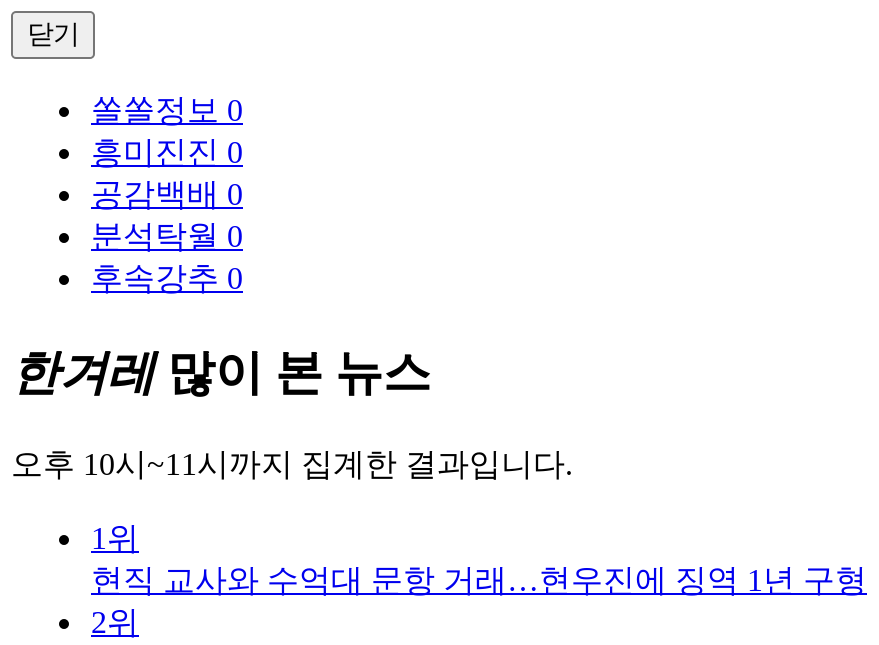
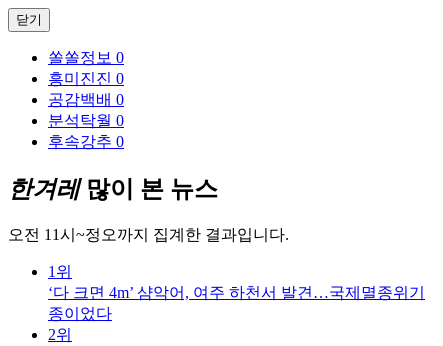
[11,447,573,481] 오후 10시~11시까지 집계한 결과입니다. -> [8,226,289,243] 오전 11시~정오까지 집계한 결과입니다.
[91,563,867,597] 현직 교사와 수억대 문항 거래…현우진에 징역 1년 구형 -> [48,284,425,322] ‘다 크면 4m’ 샴악어, 여주 하천서 발견…국제멸종위기 | 종이었다

